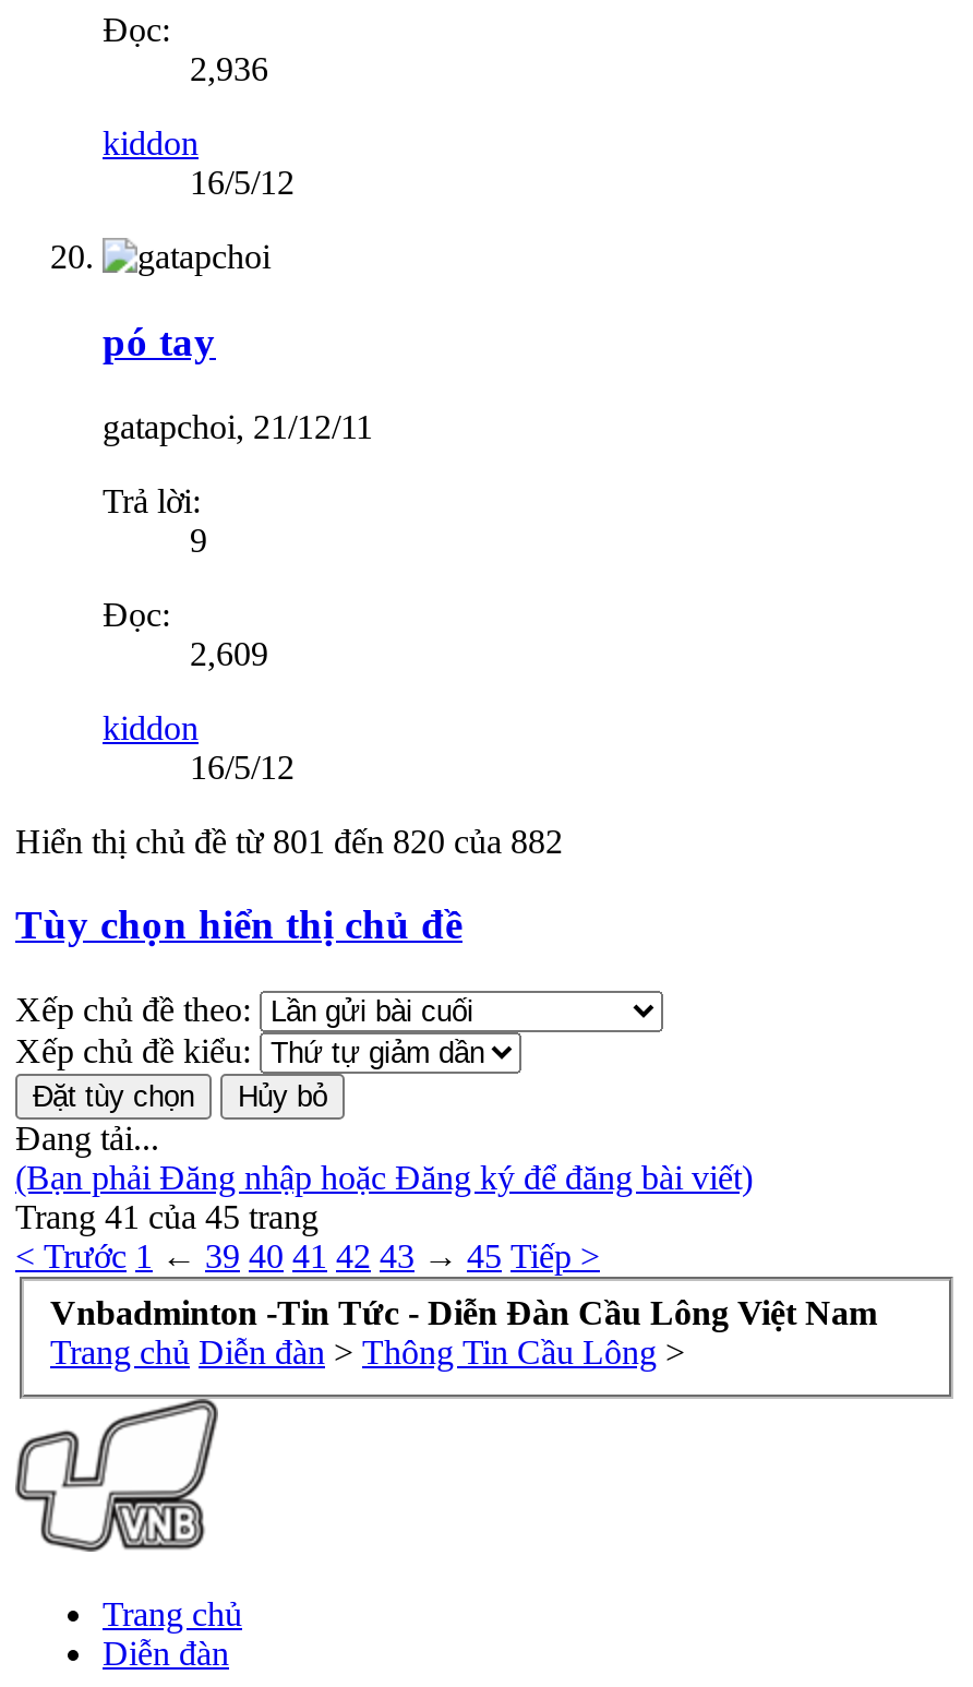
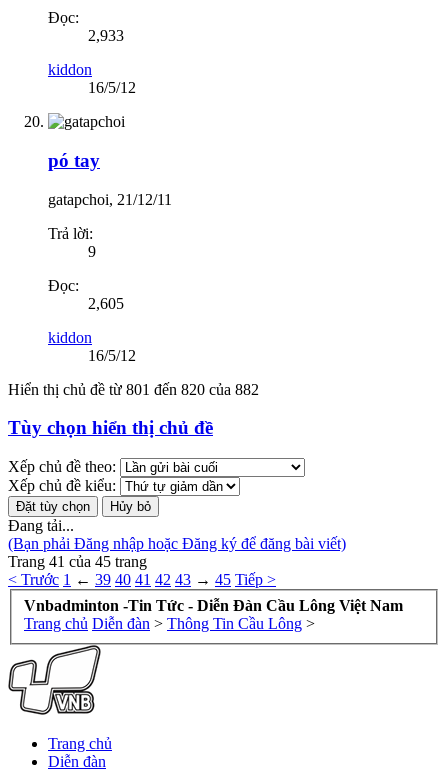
[190,51,268,88] 2,936 -> [88,27,124,44] 2,933
[190,634,268,672] 2,609 -> [88,295,124,312] 2,605

